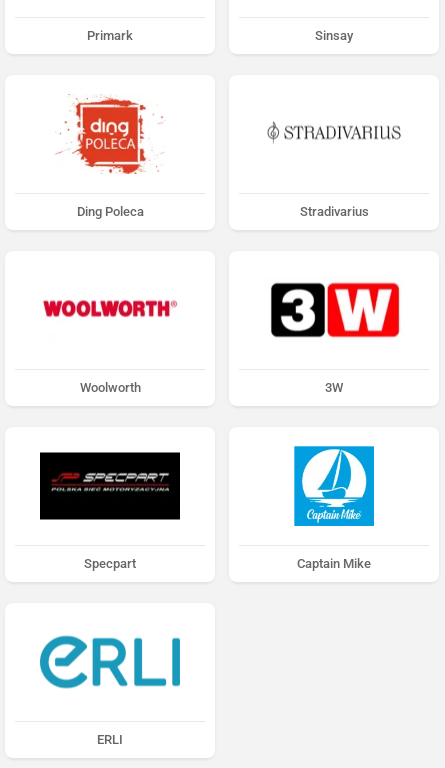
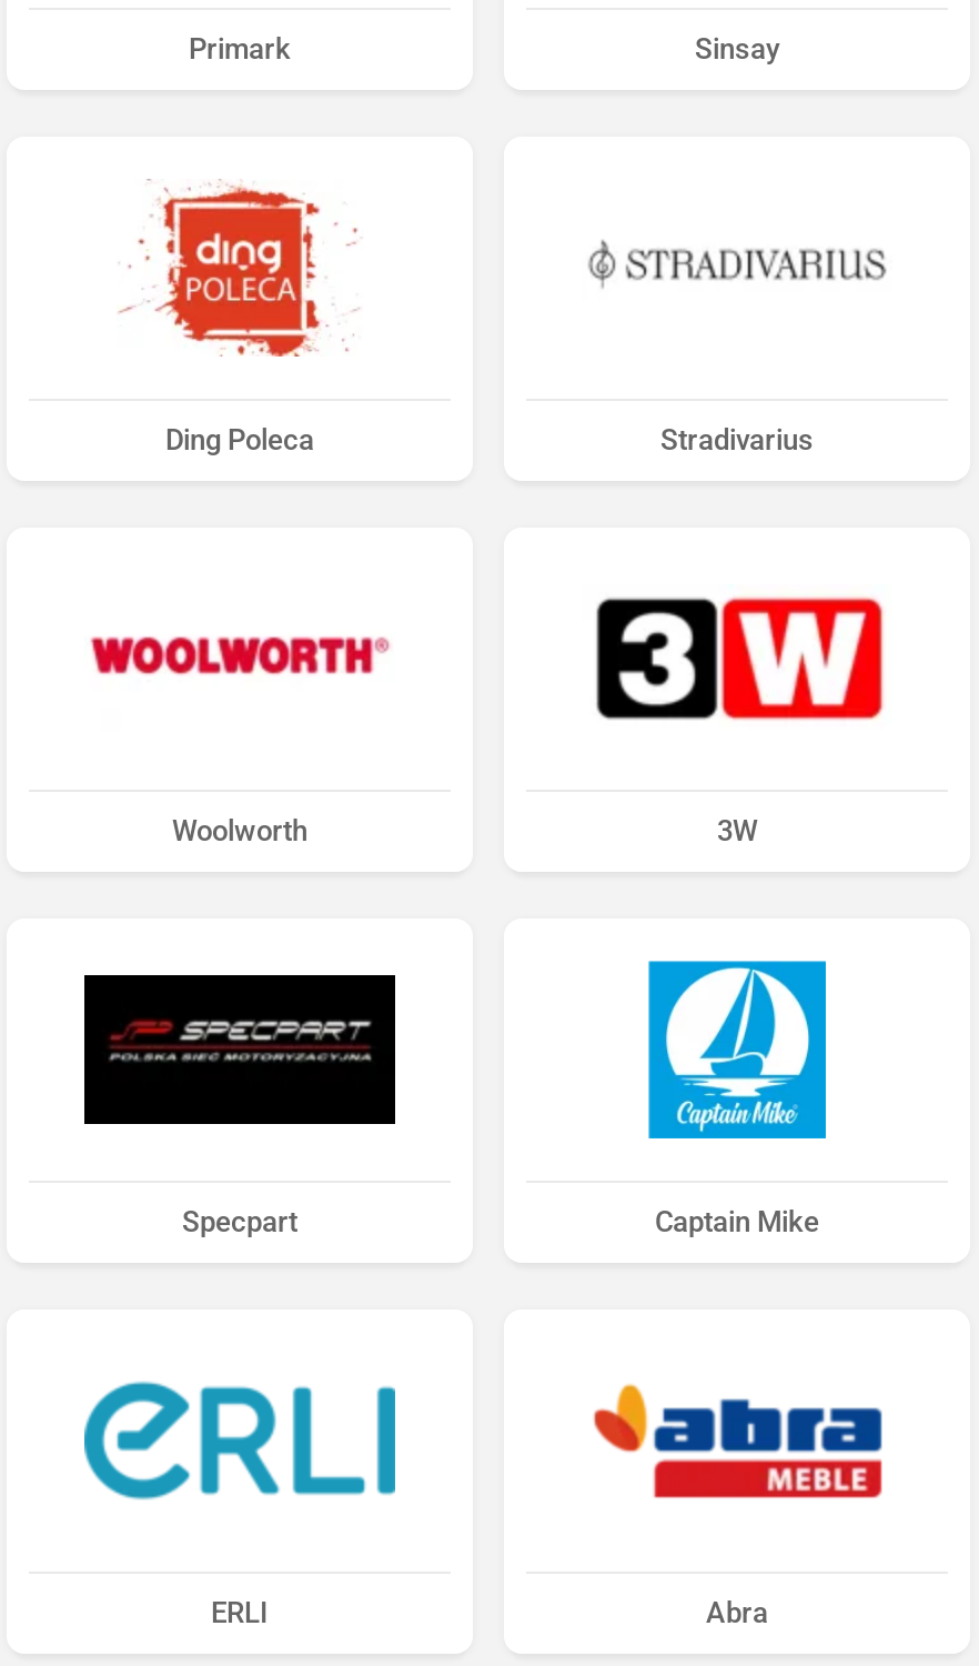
none -> [593,1383,884,1501] [image]
none -> [706,1595,768,1628] Abra

